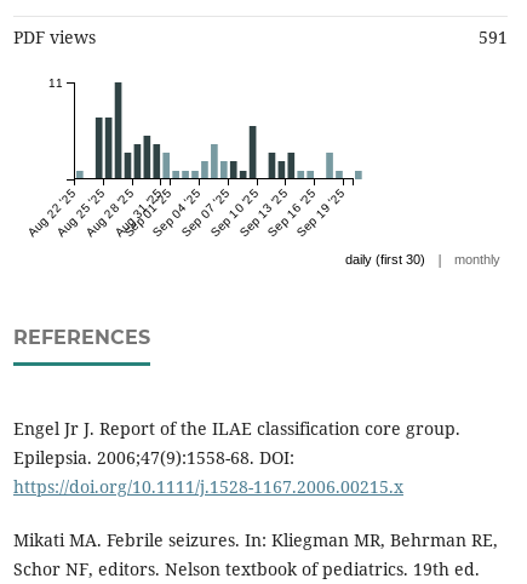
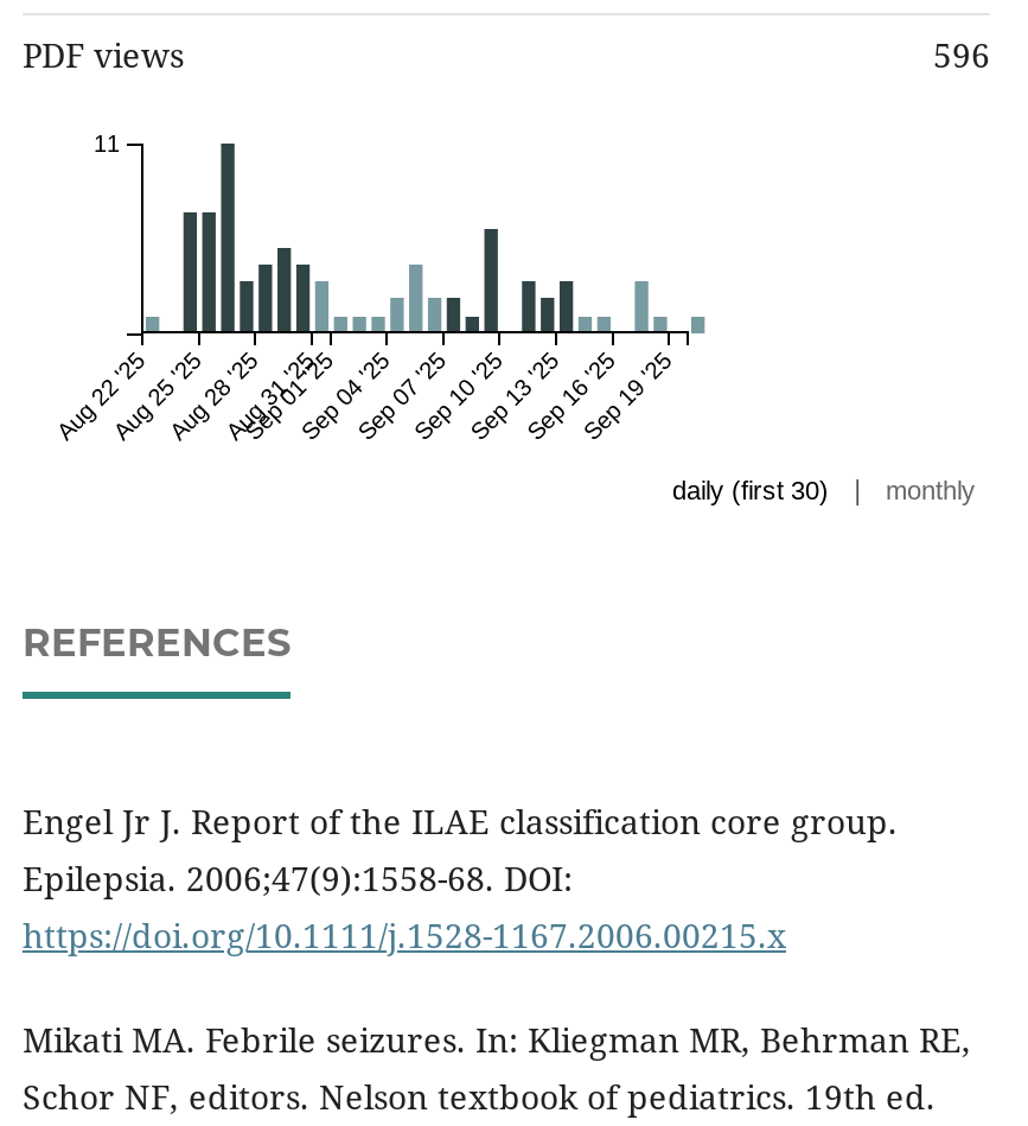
[479,26,508,49] 591 -> [933,33,990,78] 596

